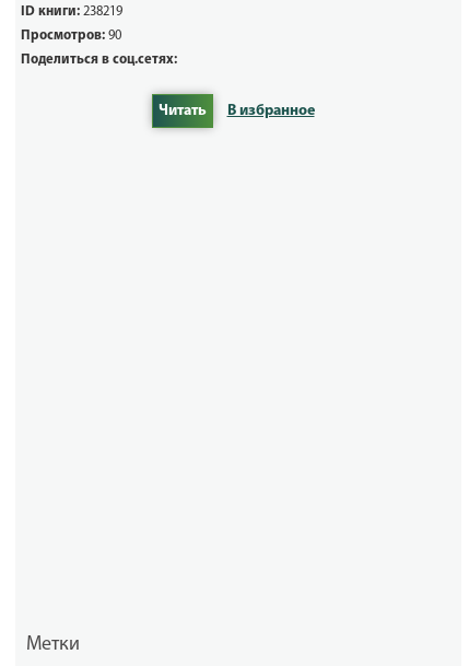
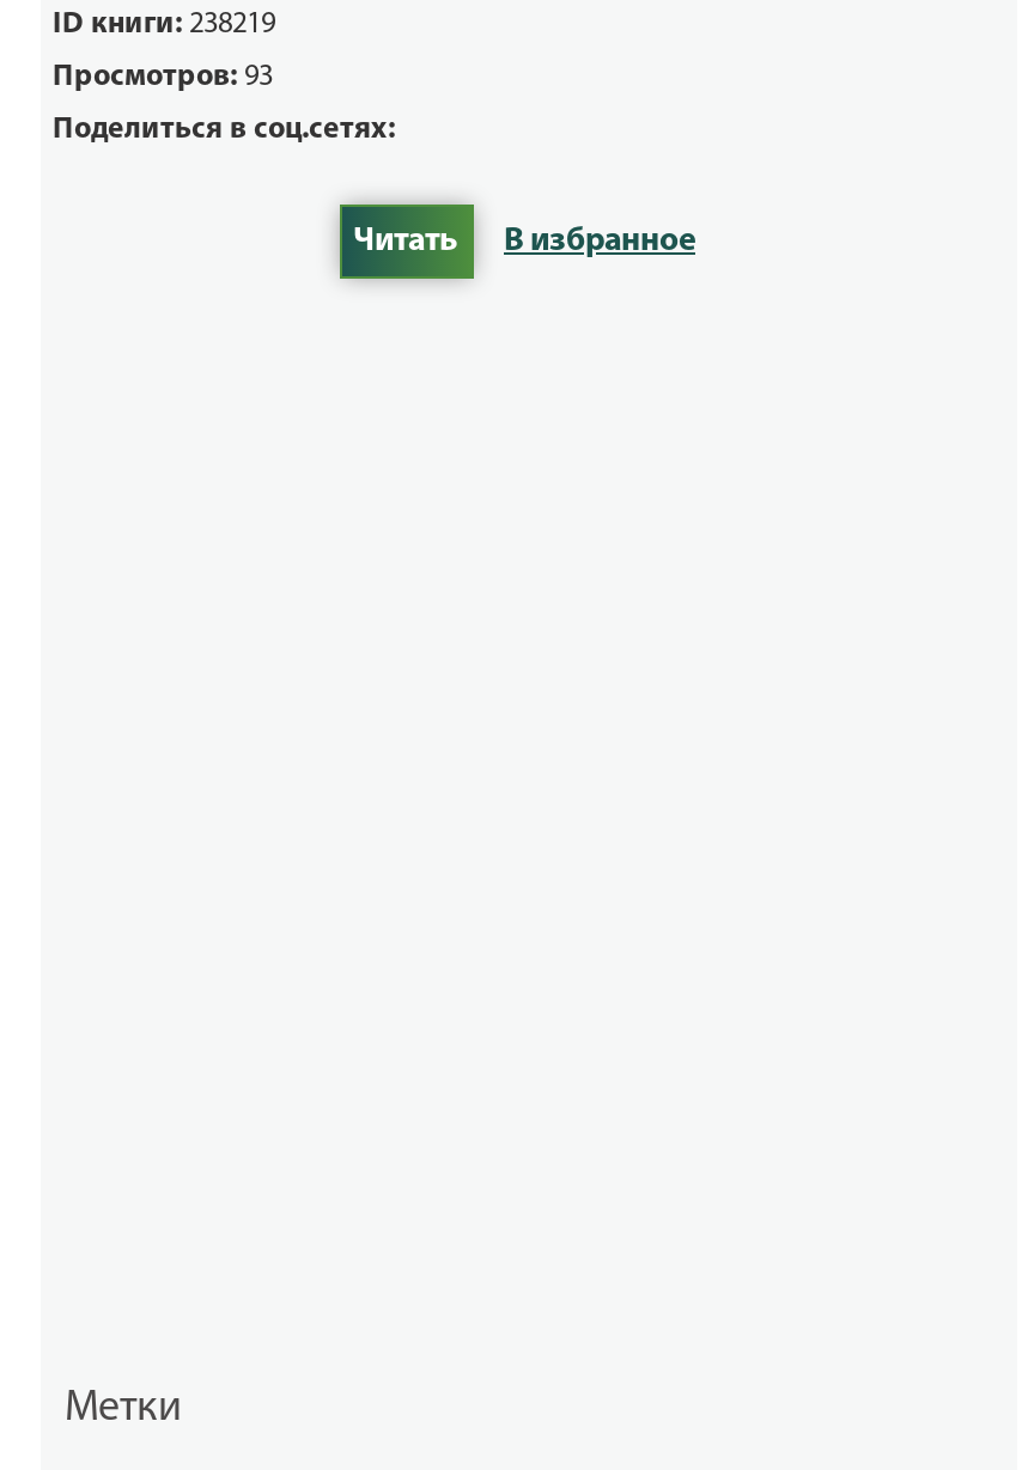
[21,30,121,43] Просмотров: 90 -> [53,64,273,93] Просмотров: 93

